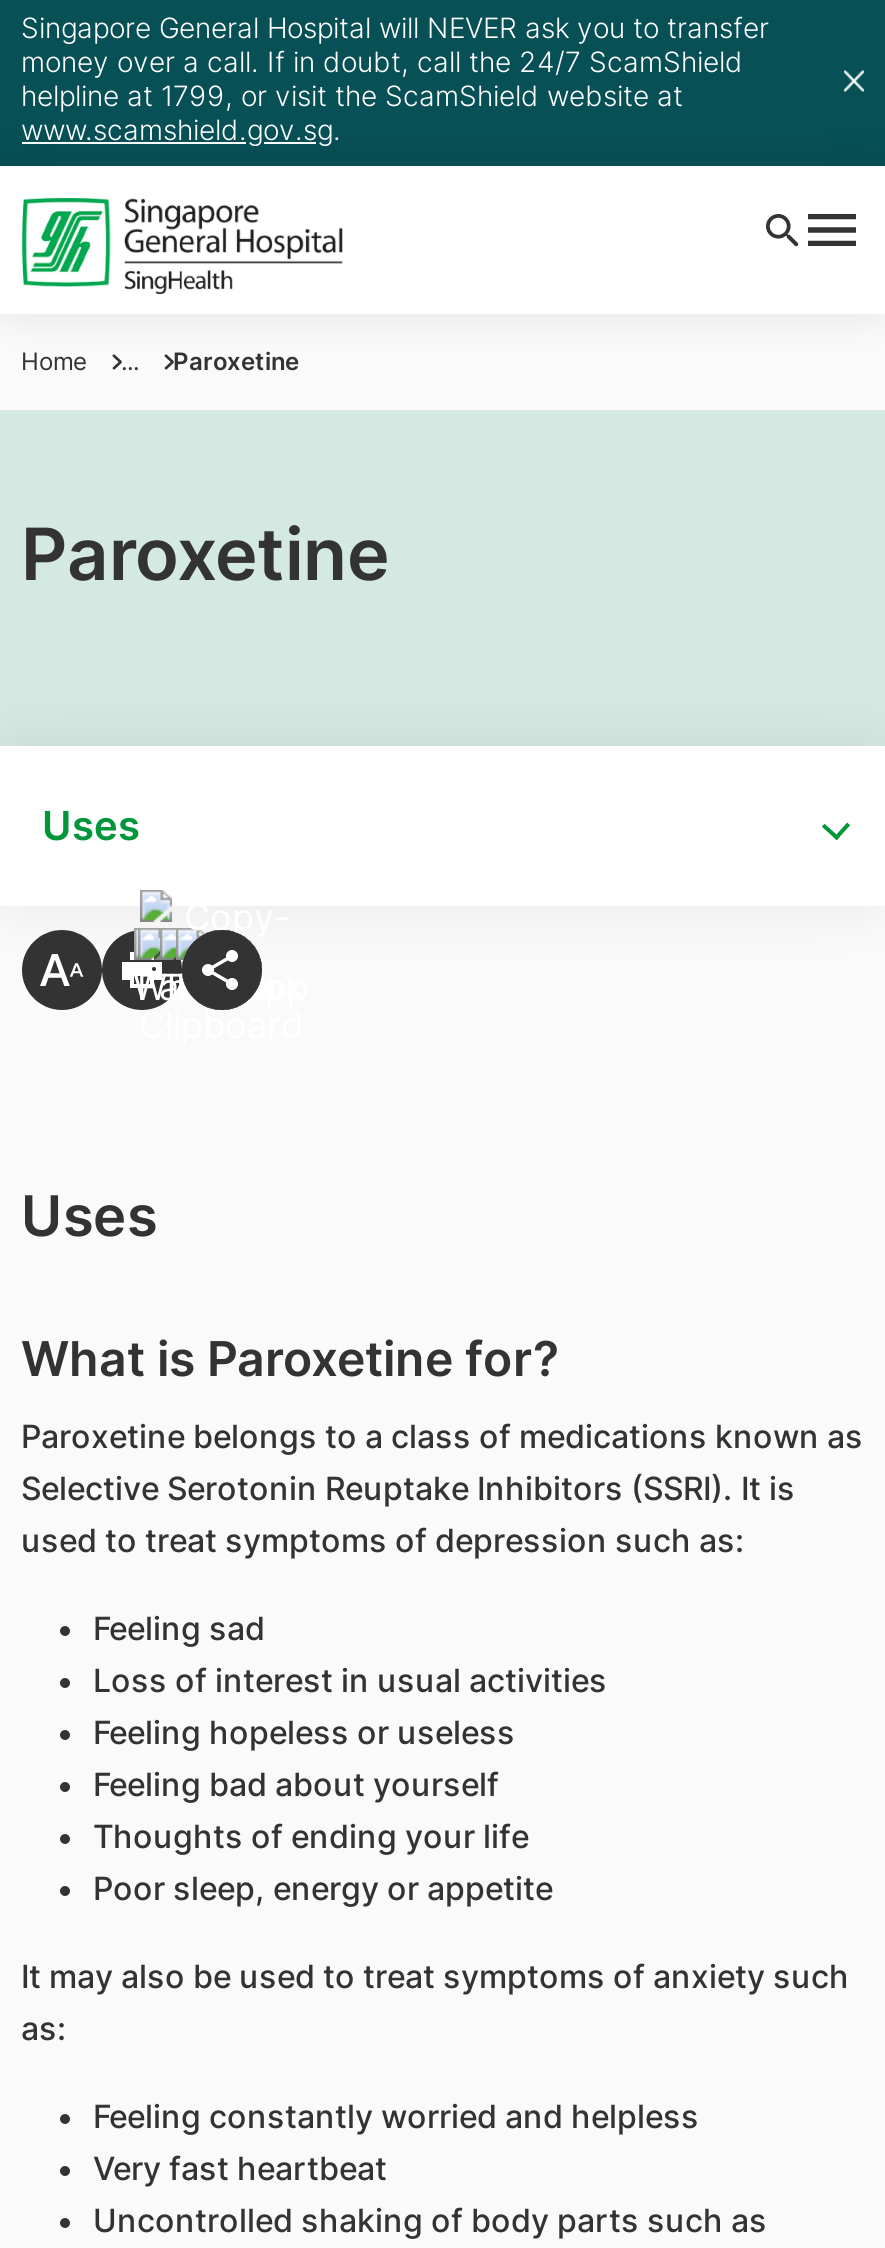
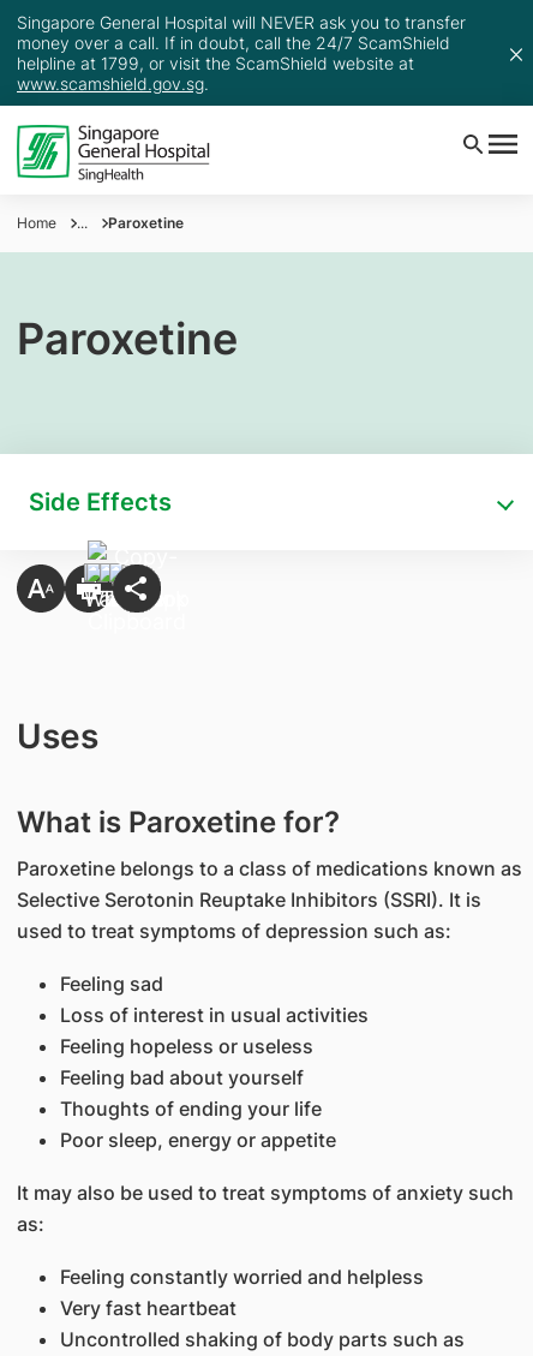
[42,802,140,850] Uses -> [29,488,172,516] Side Effects

